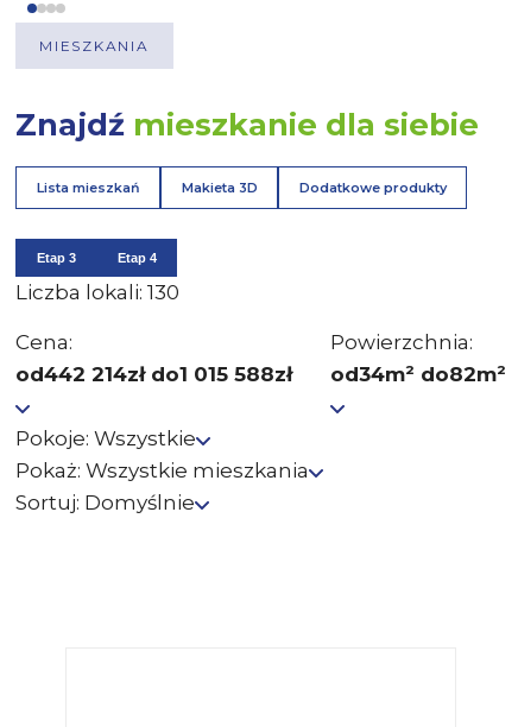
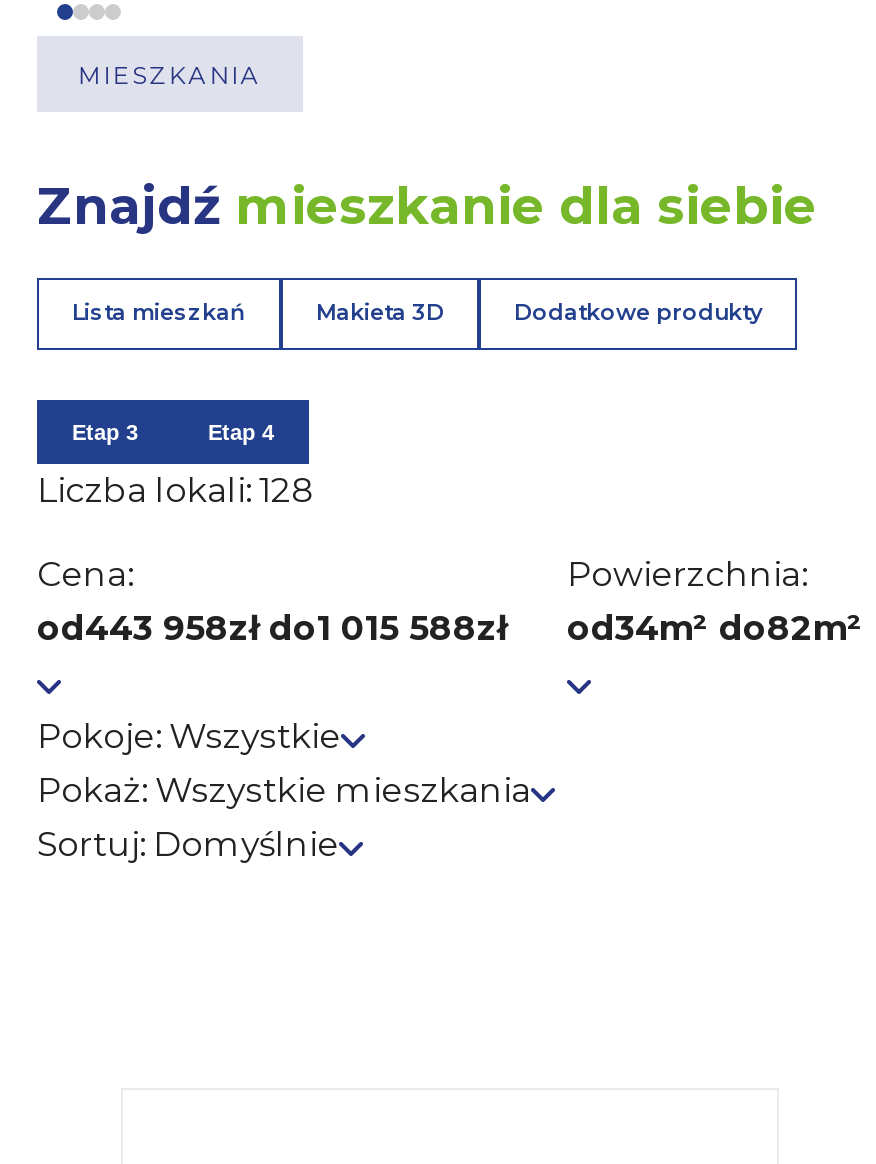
[15,280,179,304] Liczba lokali: 130 -> [37,470,313,510] Liczba lokali: 128
[15,362,292,386] od442 214zł do1 015 588zł -> [37,608,507,648] od443 958zł do1 015 588zł

